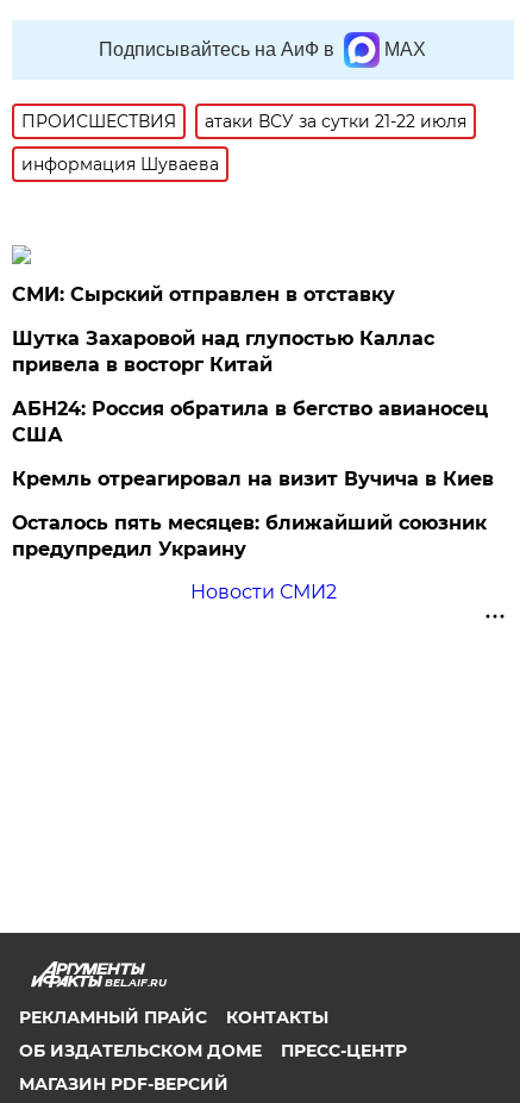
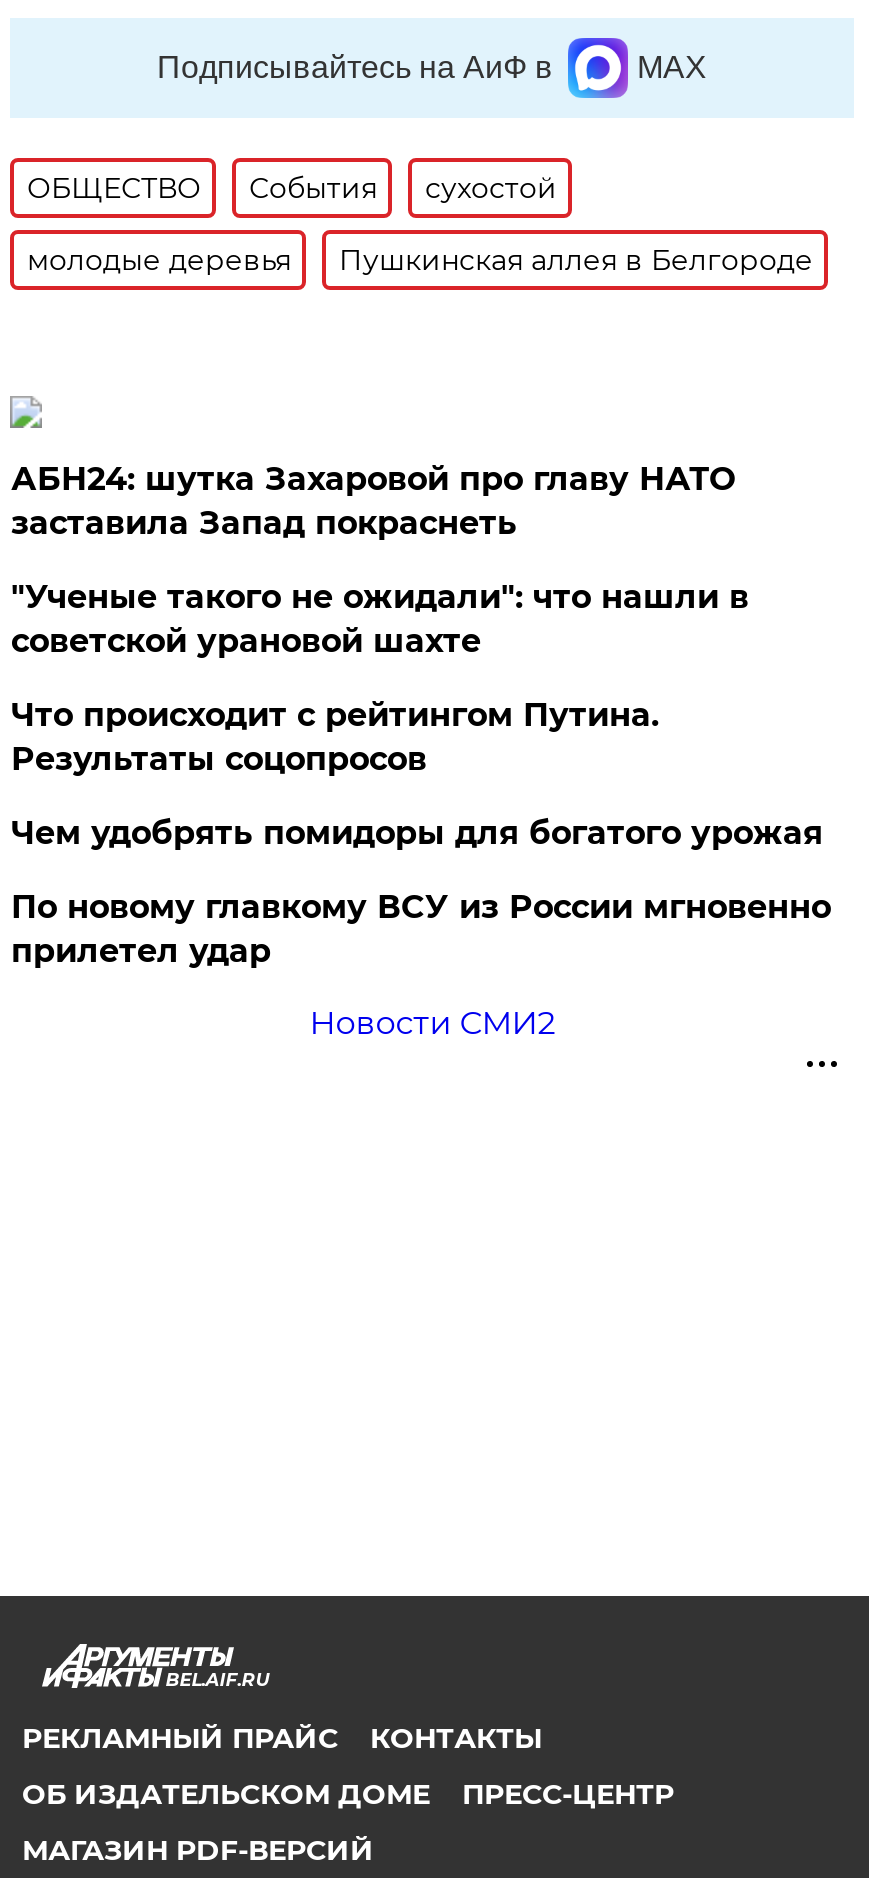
[22,111,467,132] ПРОИСШЕСТВИЯ | атаки ВСУ за сутки 21-22 июля -> [27,170,557,206] ОБЩЕСТВО | События | сухостой
[22,153,219,175] информация Шуваева -> [27,242,813,278] молодые деревья | Пушкинская аллея в Белгороде
[12,283,396,306] СМИ: Сырский отправлен в отставку -> [11,460,735,542] АБН24: шутка Захаровой про главу НАТО | заставила Запад покраснеть
[12,327,435,376] Шутка Захаровой над глупостью Каллас | привела в восторг Китай -> [11,578,749,660] "Ученые такого не ожидали": что нашли в | советской урановой шахте
[12,397,488,446] АБН24: Россия обратила в бегство авианосец | США -> [11,696,659,778] Что происходит с рейтингом Путина. | Результаты соцопросов
[12,468,494,490] Кремль отреагировал на визит Вучича в Киев -> [11,814,823,852] Чем удобрять помидоры для богатого урожая
[12,512,487,560] Осталось пять месяцев: ближайший союзник | предупредил Украину -> [11,888,831,970] По новому главкому ВСУ из России мгновенно | прилетел удар

